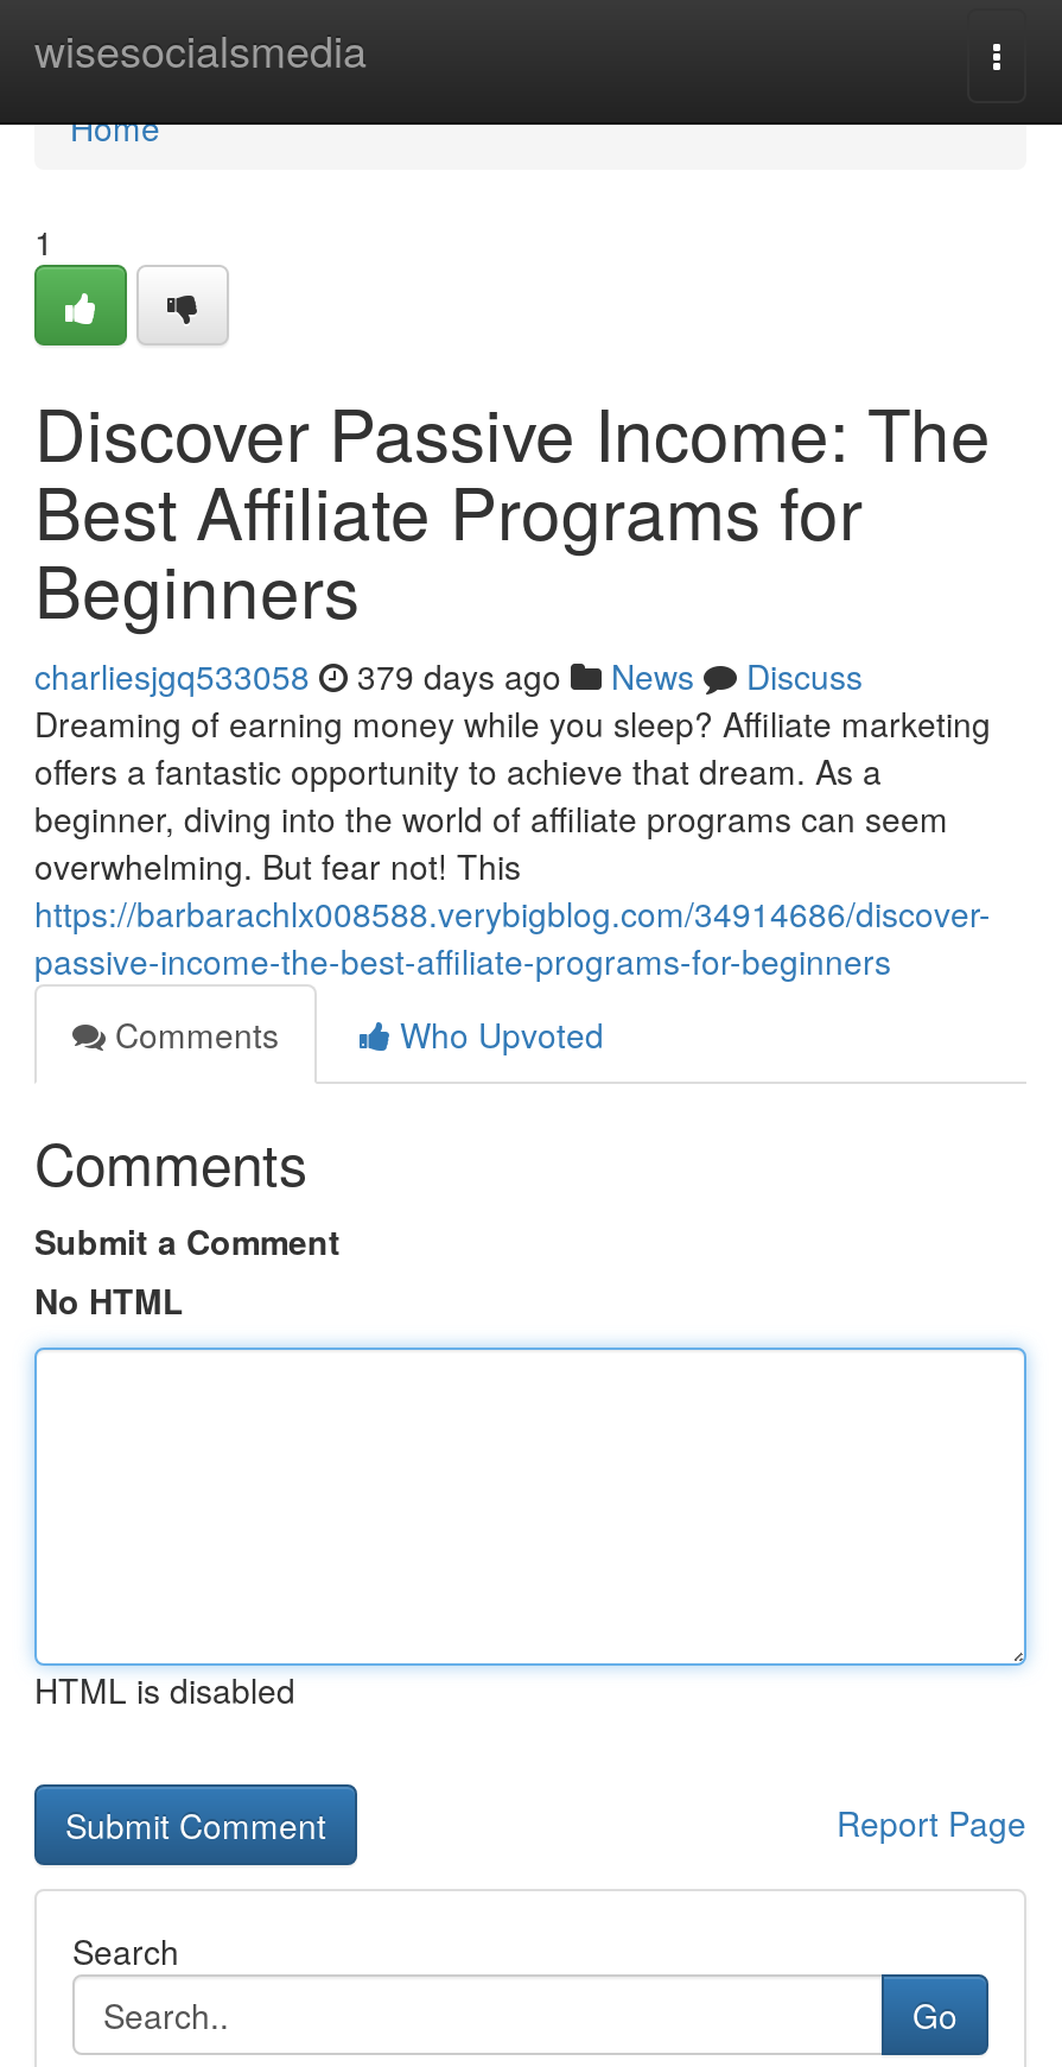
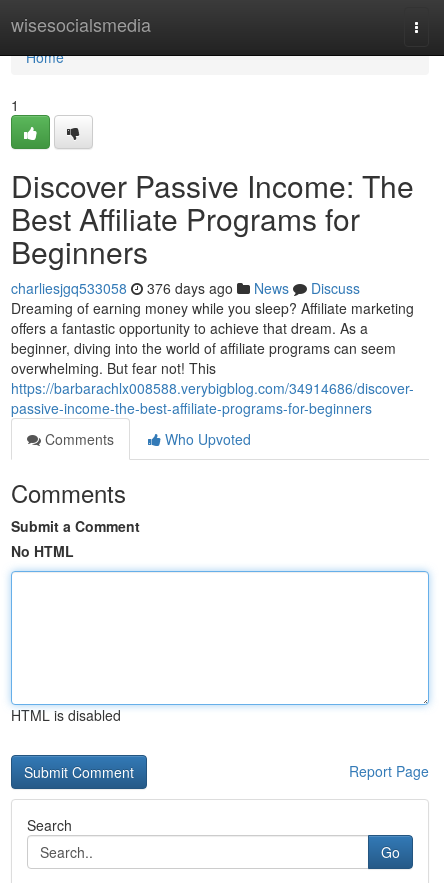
[34,652,863,699] charliesjgq533058 379 days ago News Discuss -> [11,278,360,298] charliesjgq533058 376 days ago News Discuss

